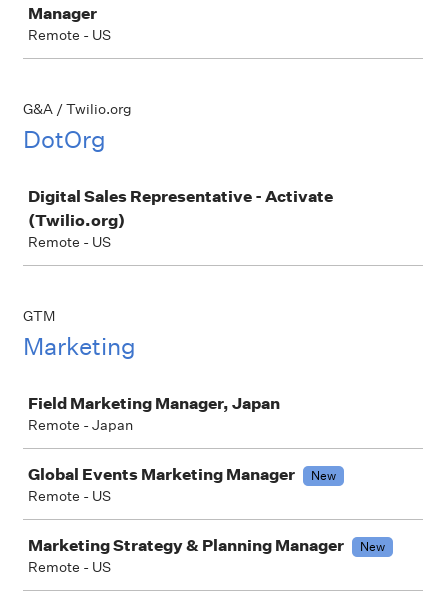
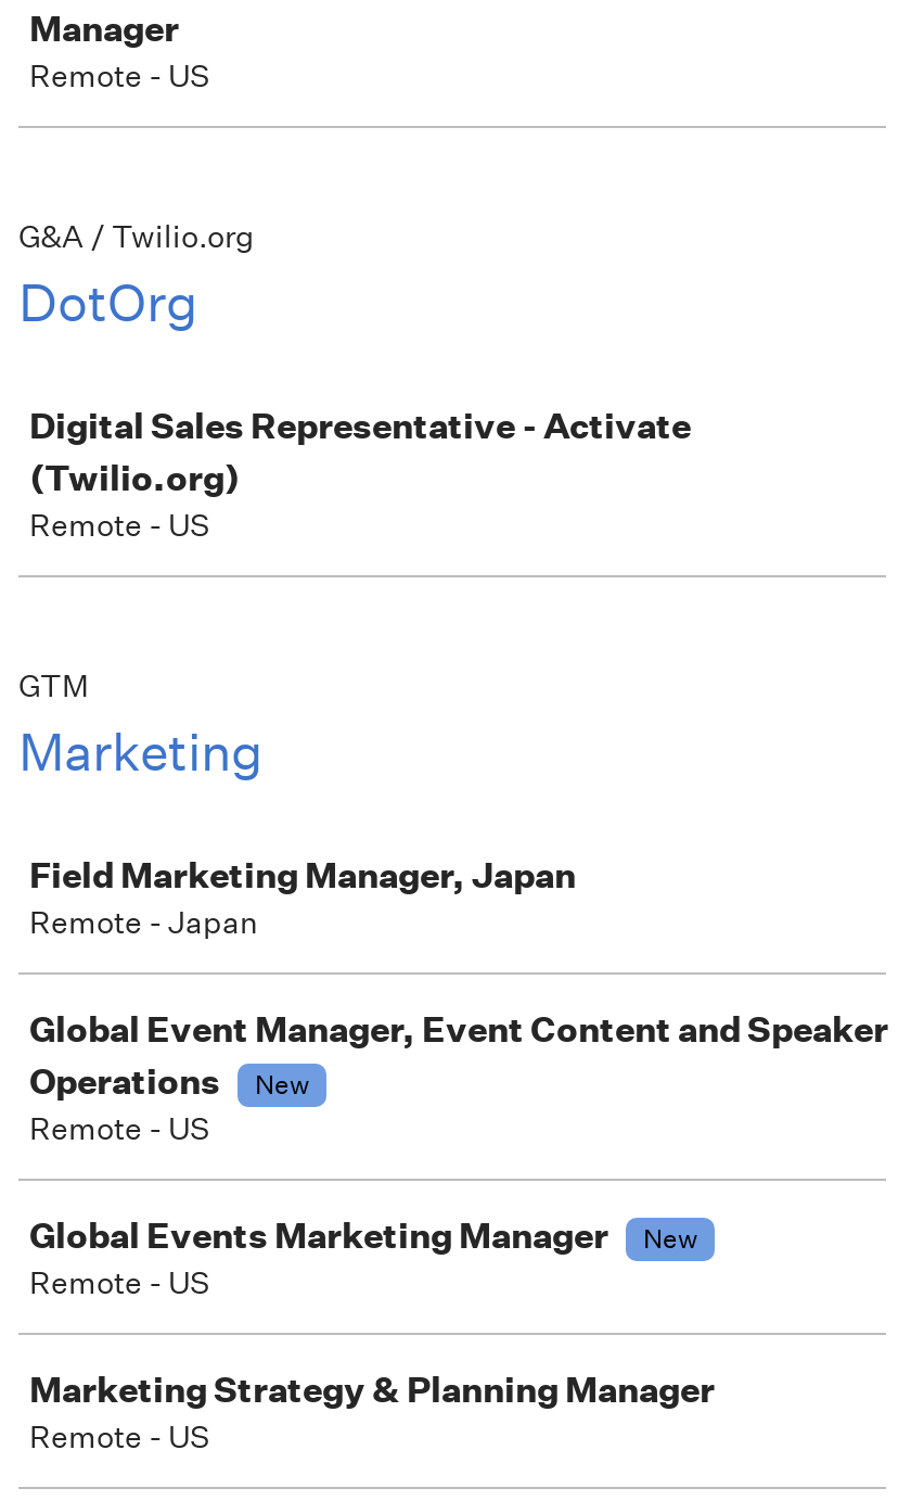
none -> [29,1007,888,1148] Global Event Manager, Event Content and Speaker | Operations | New | Remote - US
[360,538,385,555] New -> none

